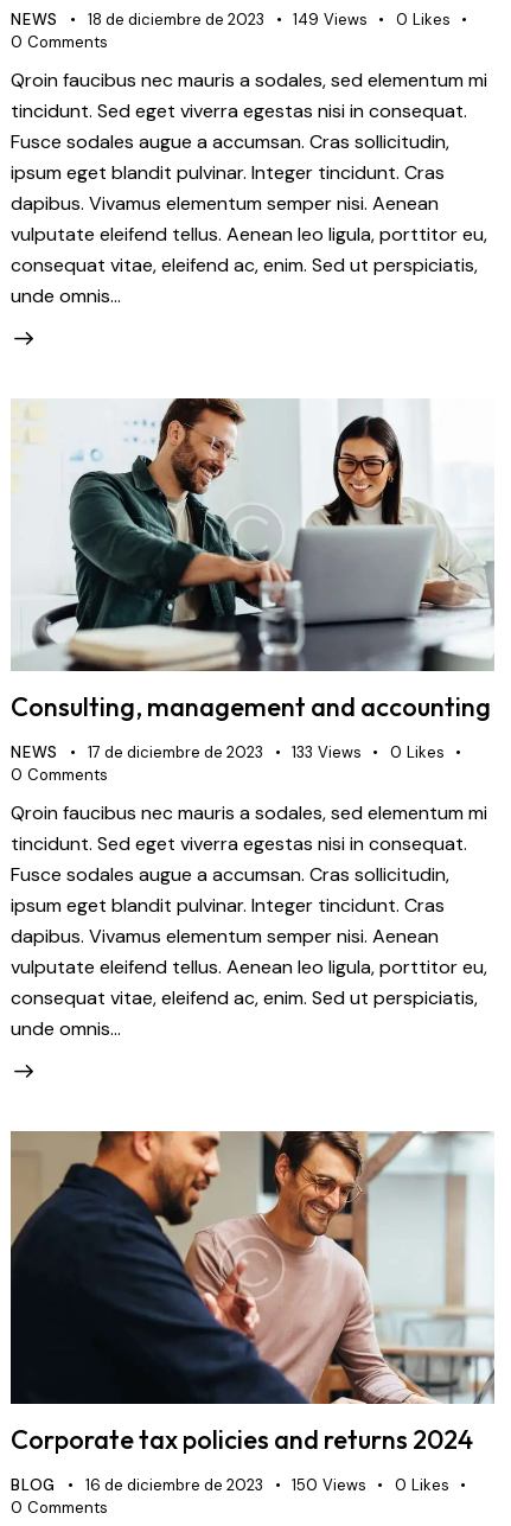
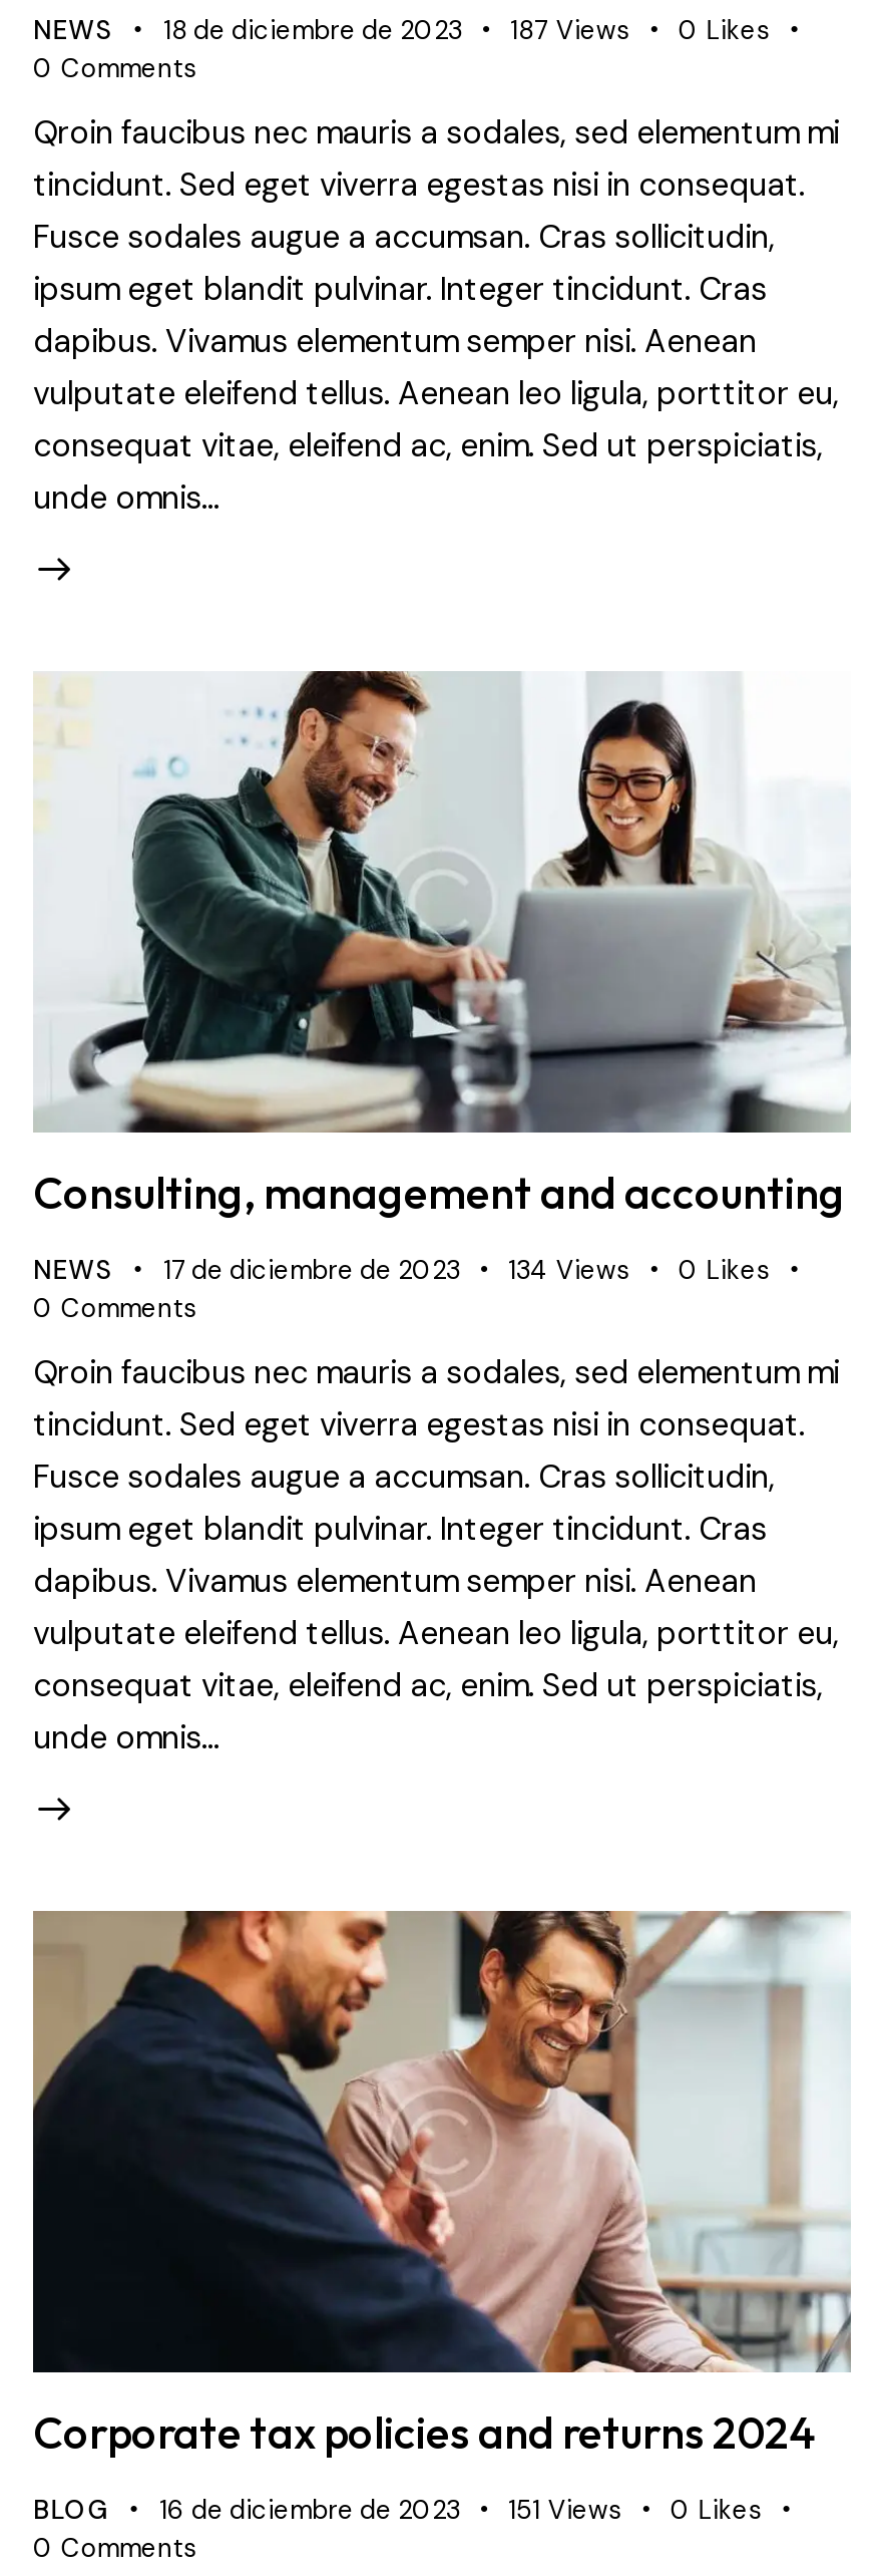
[293,10,367,30] 149 Views -> [510,14,630,48] 187 Views
[292,743,361,763] 133 Views -> [508,1254,630,1288] 134 Views
[292,1476,366,1496] 150 Views -> [508,2494,622,2528] 151 Views

